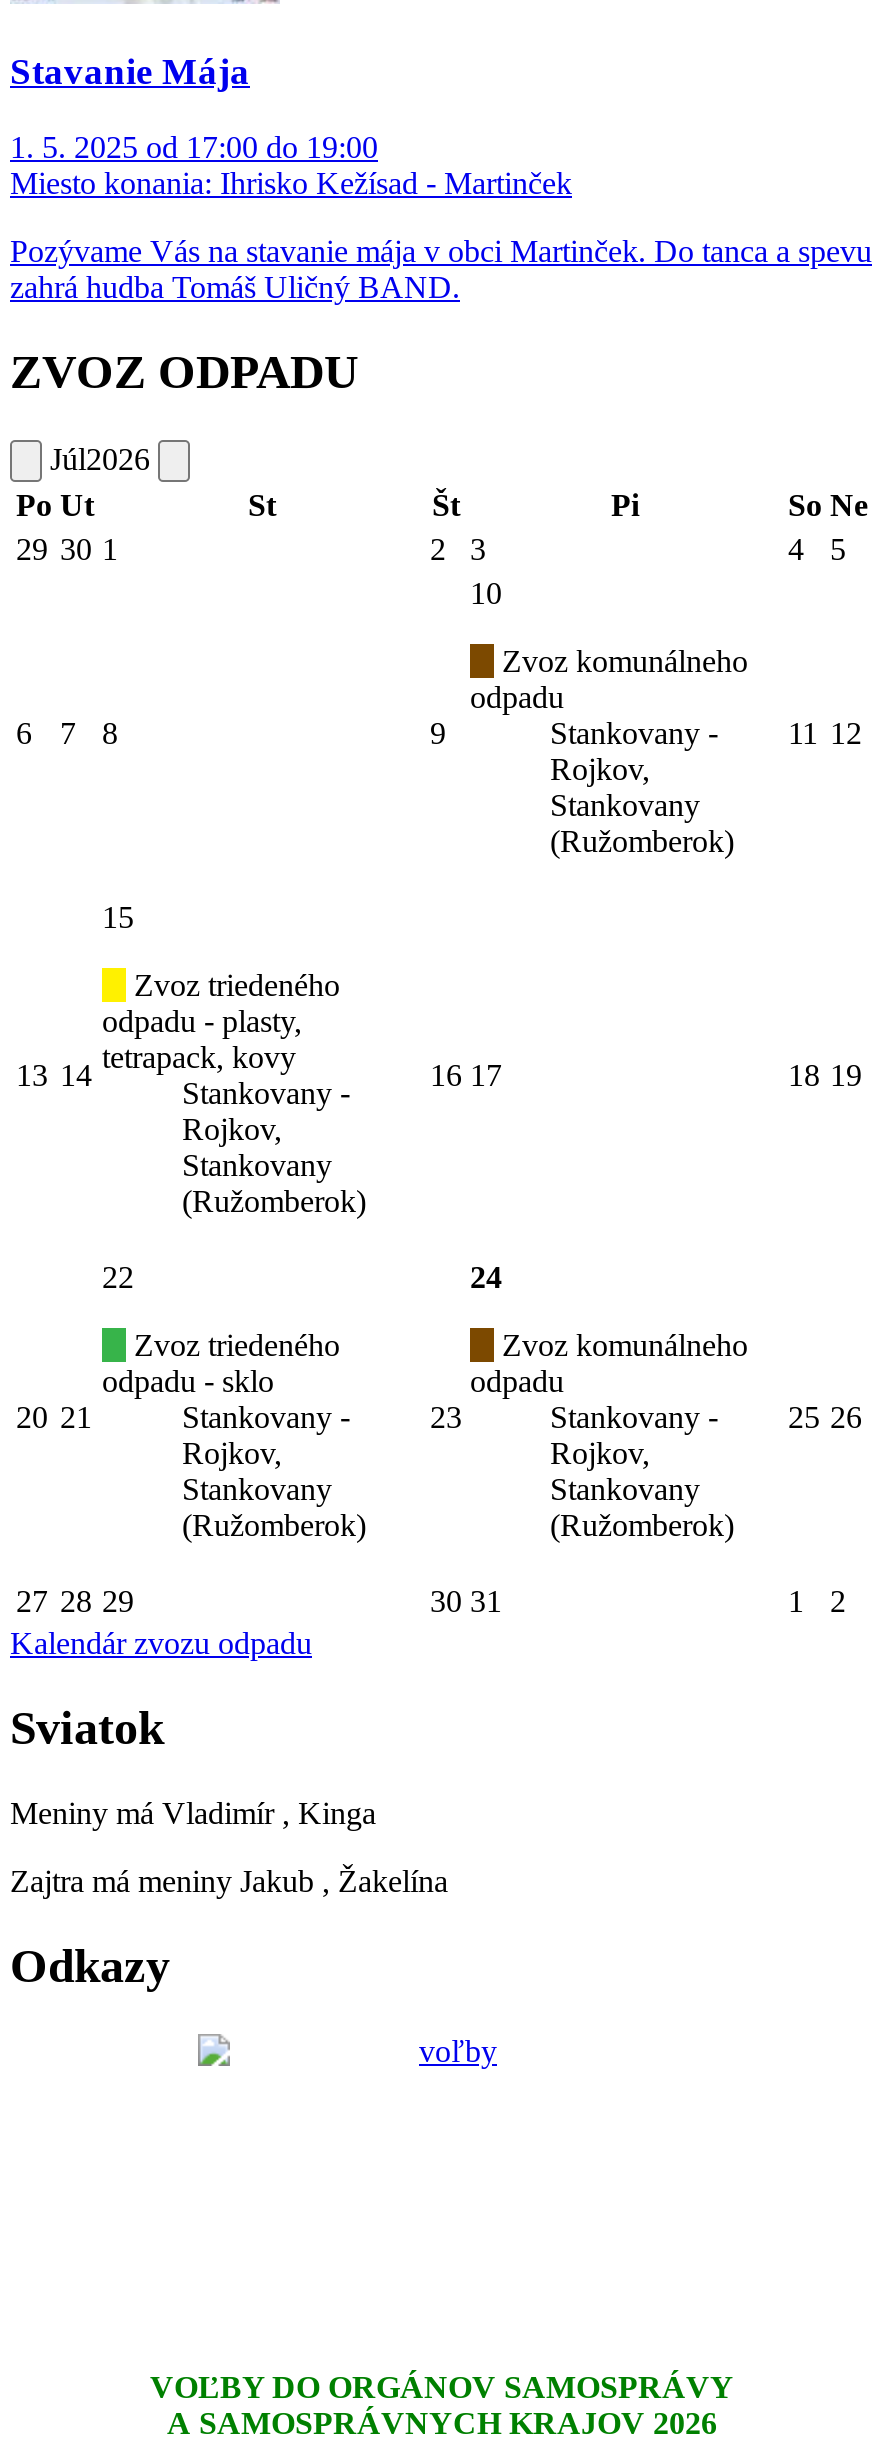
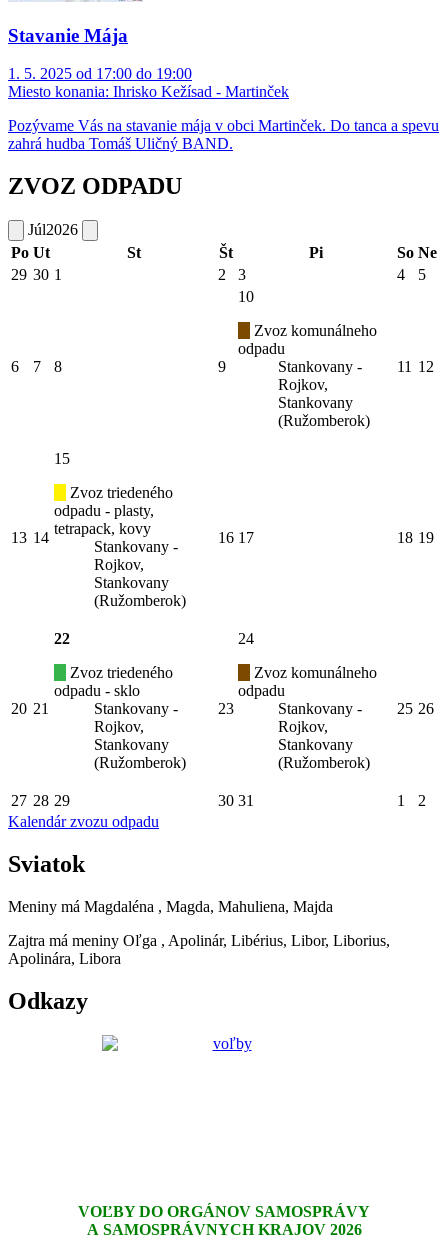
[10,1796,376,1830] Meniny má Vladimír , Kinga -> [8,898,333,915] Meniny má Magdaléna , Magda, Mahuliena, Majda
[10,1864,448,1898] Zajtra má meniny Jakub , Žakelína -> [8,932,390,967] Zajtra má meniny Oľga , Apolinár, Libérius, Libor, Liborius, | Apolinára, Libora

